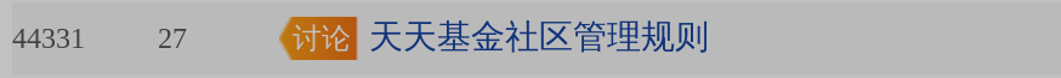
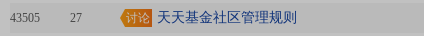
[12,22,85,55] 44331 -> [10,11,40,25] 43505

